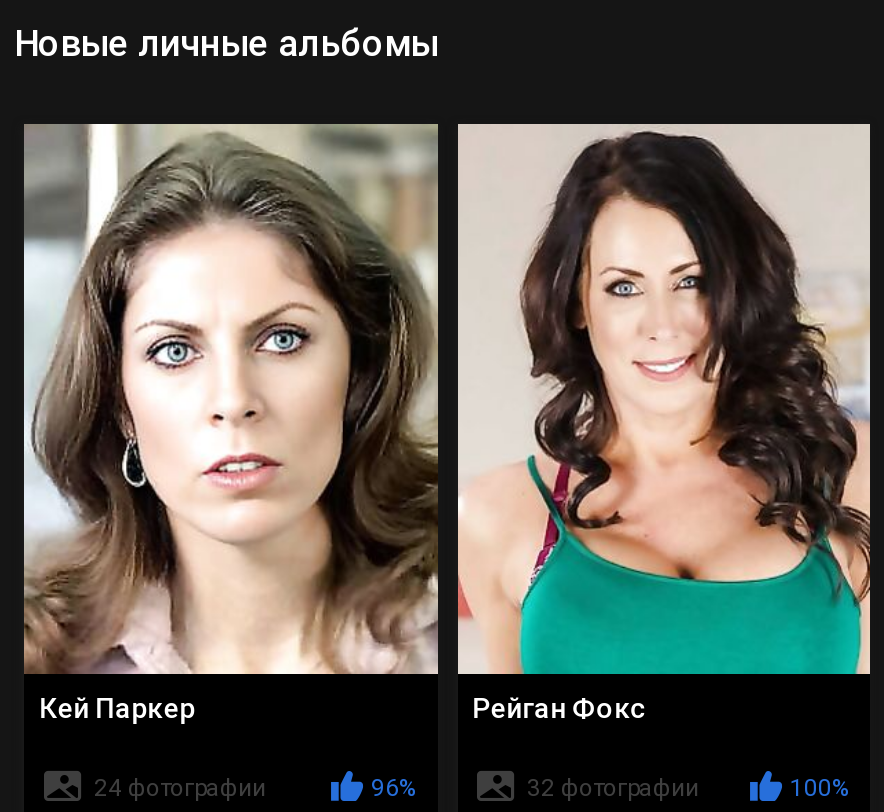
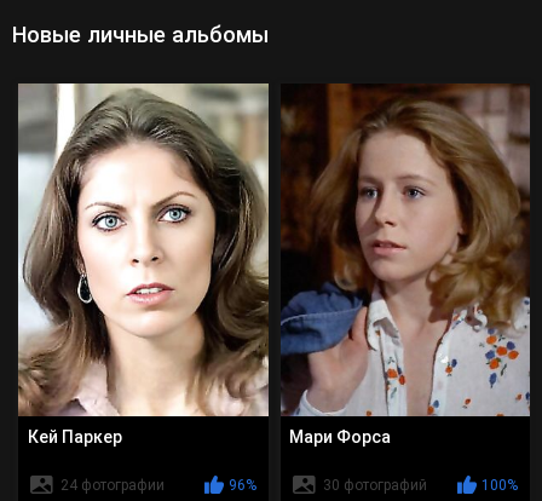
[456,122,872,724] [image] | Рейган Фокс -> [281,83,531,447] [image] | Мари Форса
[527,775,699,803] 32 фотографии -> [322,477,426,494] 30 фотографий

